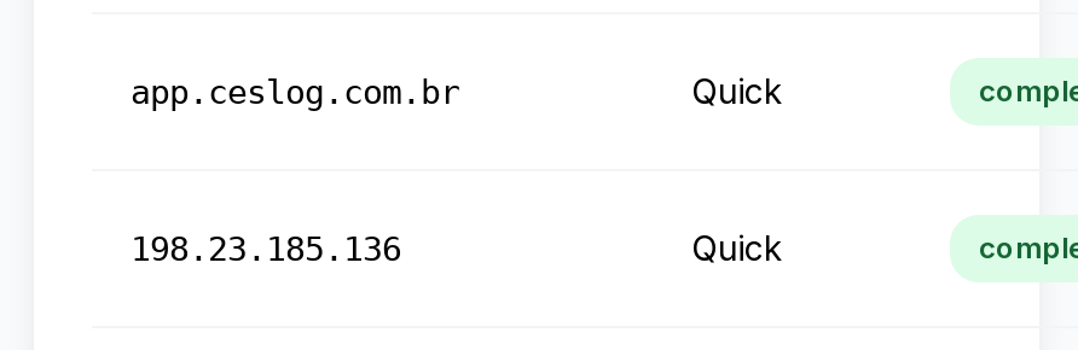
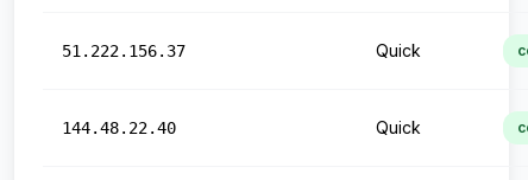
[131,72,459,111] app.ceslog.com.br -> [62,41,186,60] 51.222.156.37
[131,229,401,268] 198.23.185.136 -> [62,118,176,137] 144.48.22.40

